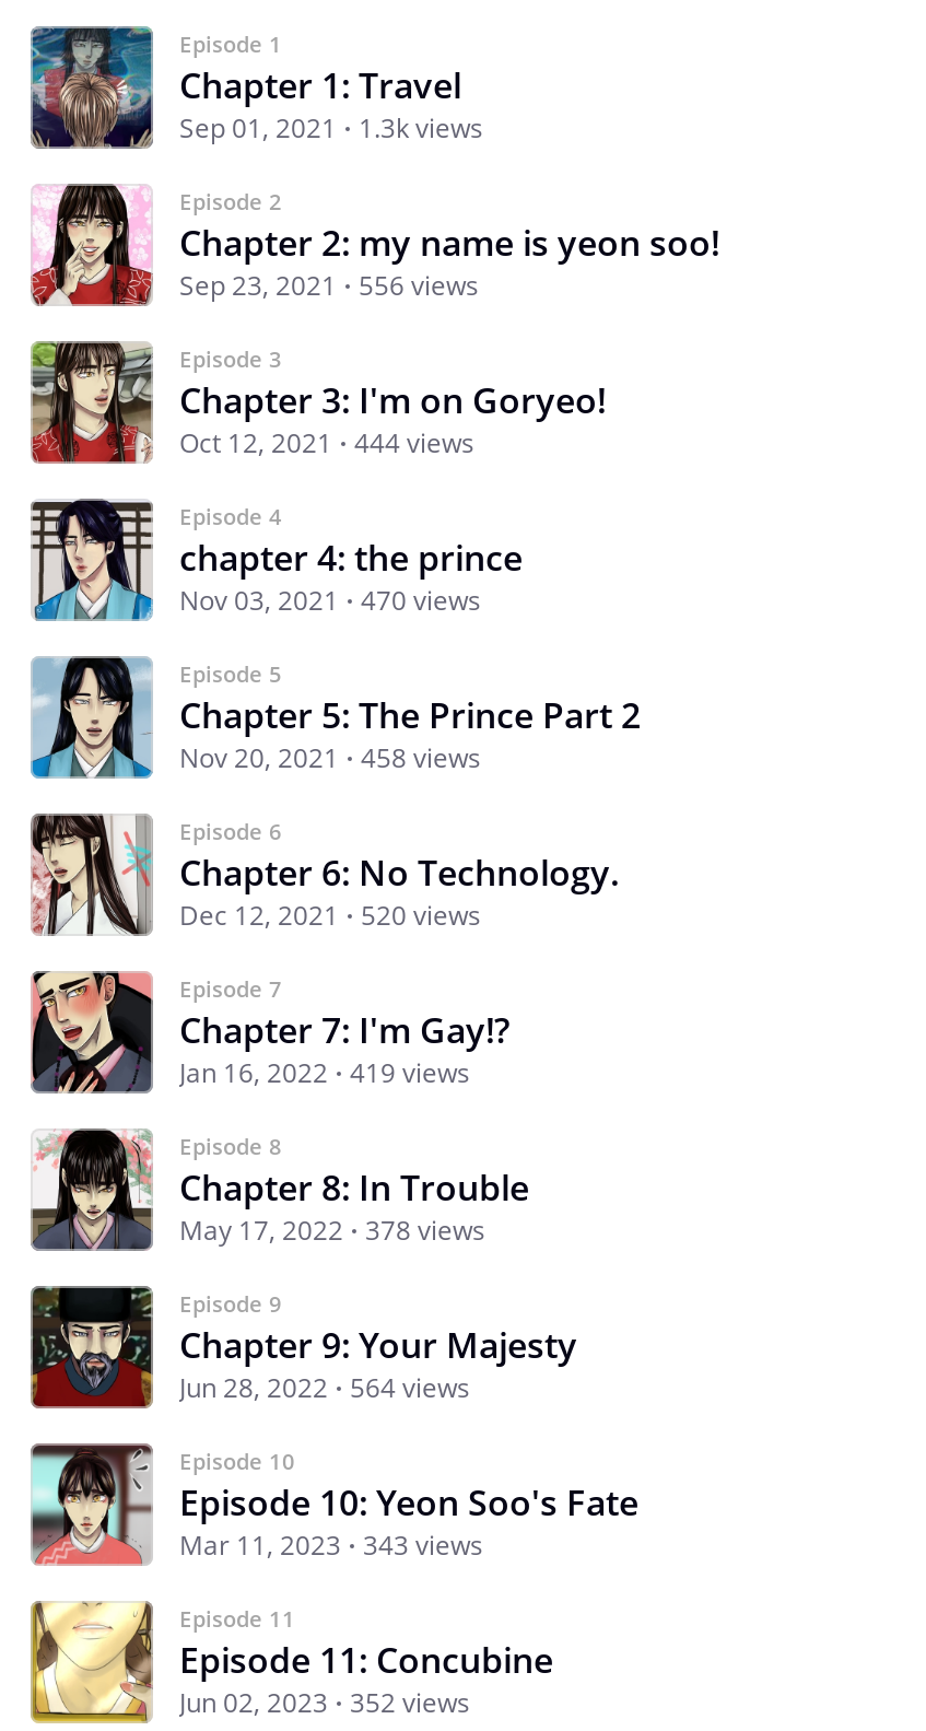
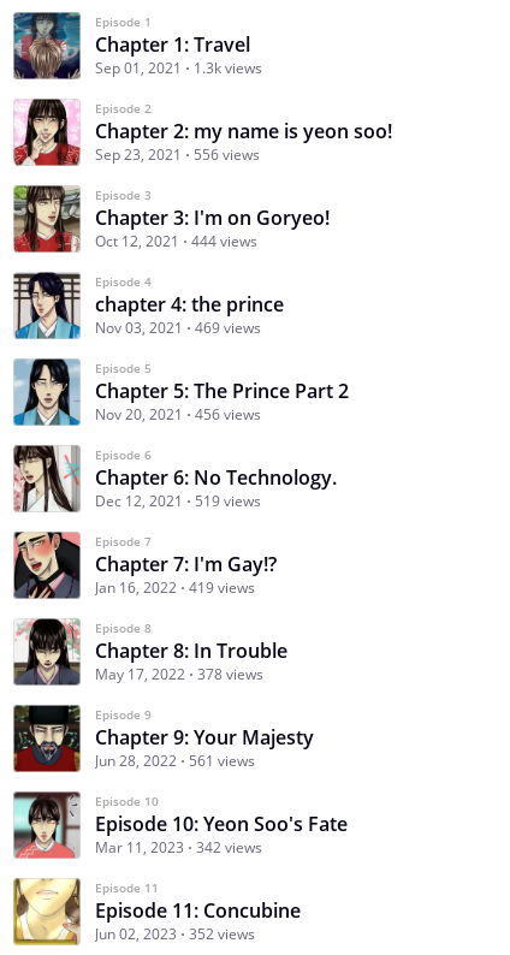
[179,582,481,619] Nov 03, 2021 470 views -> [95,318,261,338] Nov 03, 2021 469 views
[179,739,481,776] Nov 20, 2021 458 views -> [95,404,261,425] Nov 20, 2021 456 views
[179,897,481,934] Dec 12, 2021 520 views -> [95,491,261,511] Dec 12, 2021 519 views
[179,1369,470,1406] Jun 28, 2022 564 views -> [95,751,255,771] Jun 28, 2022 561 views
[179,1527,483,1564] Mar 11, 2023 343 views -> [95,837,262,858] Mar 11, 2023 342 views

